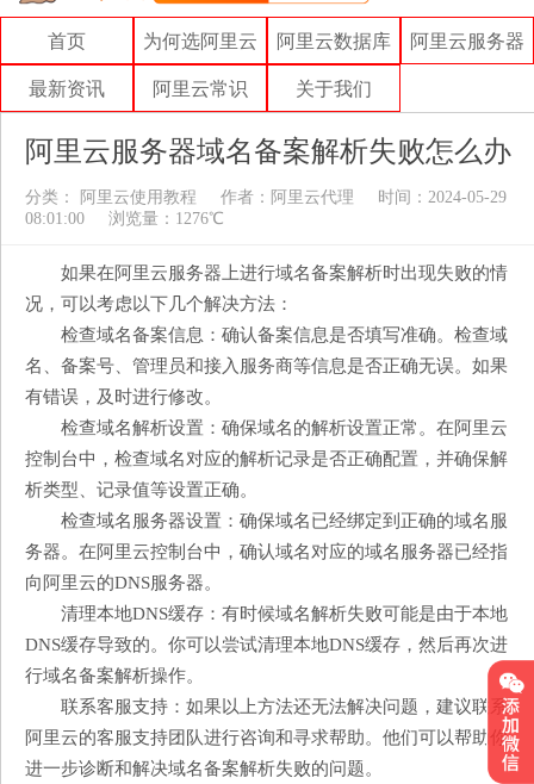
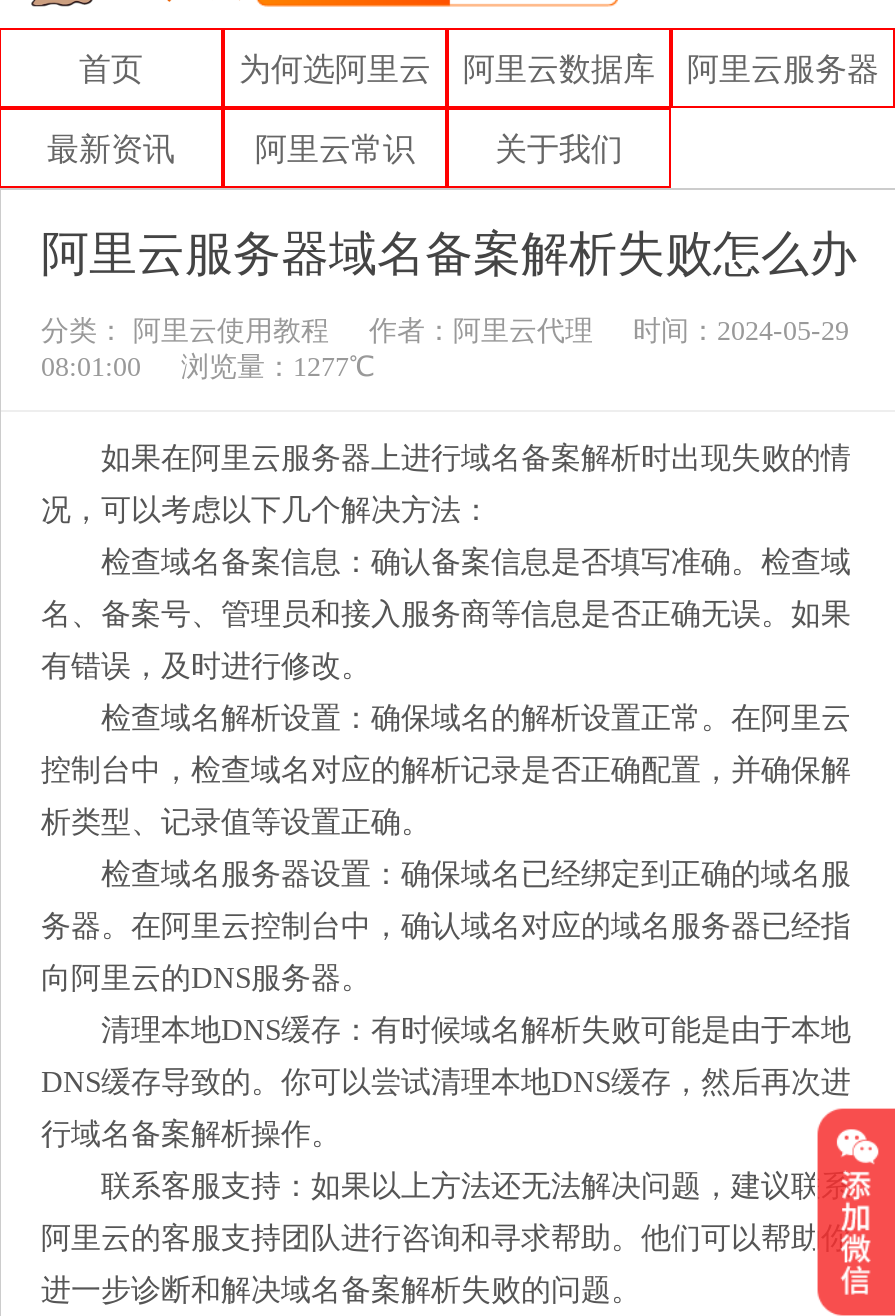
[25,210,224,228] 08:01:00 浏览量：1276℃ -> [41,352,375,382] 08:01:00 浏览量：1277℃

